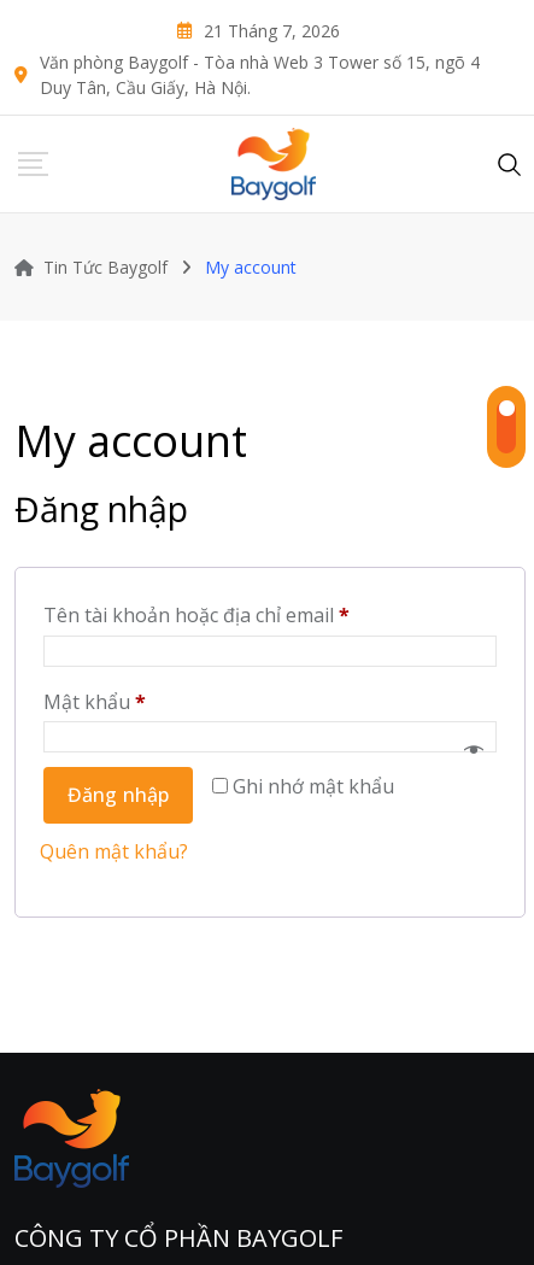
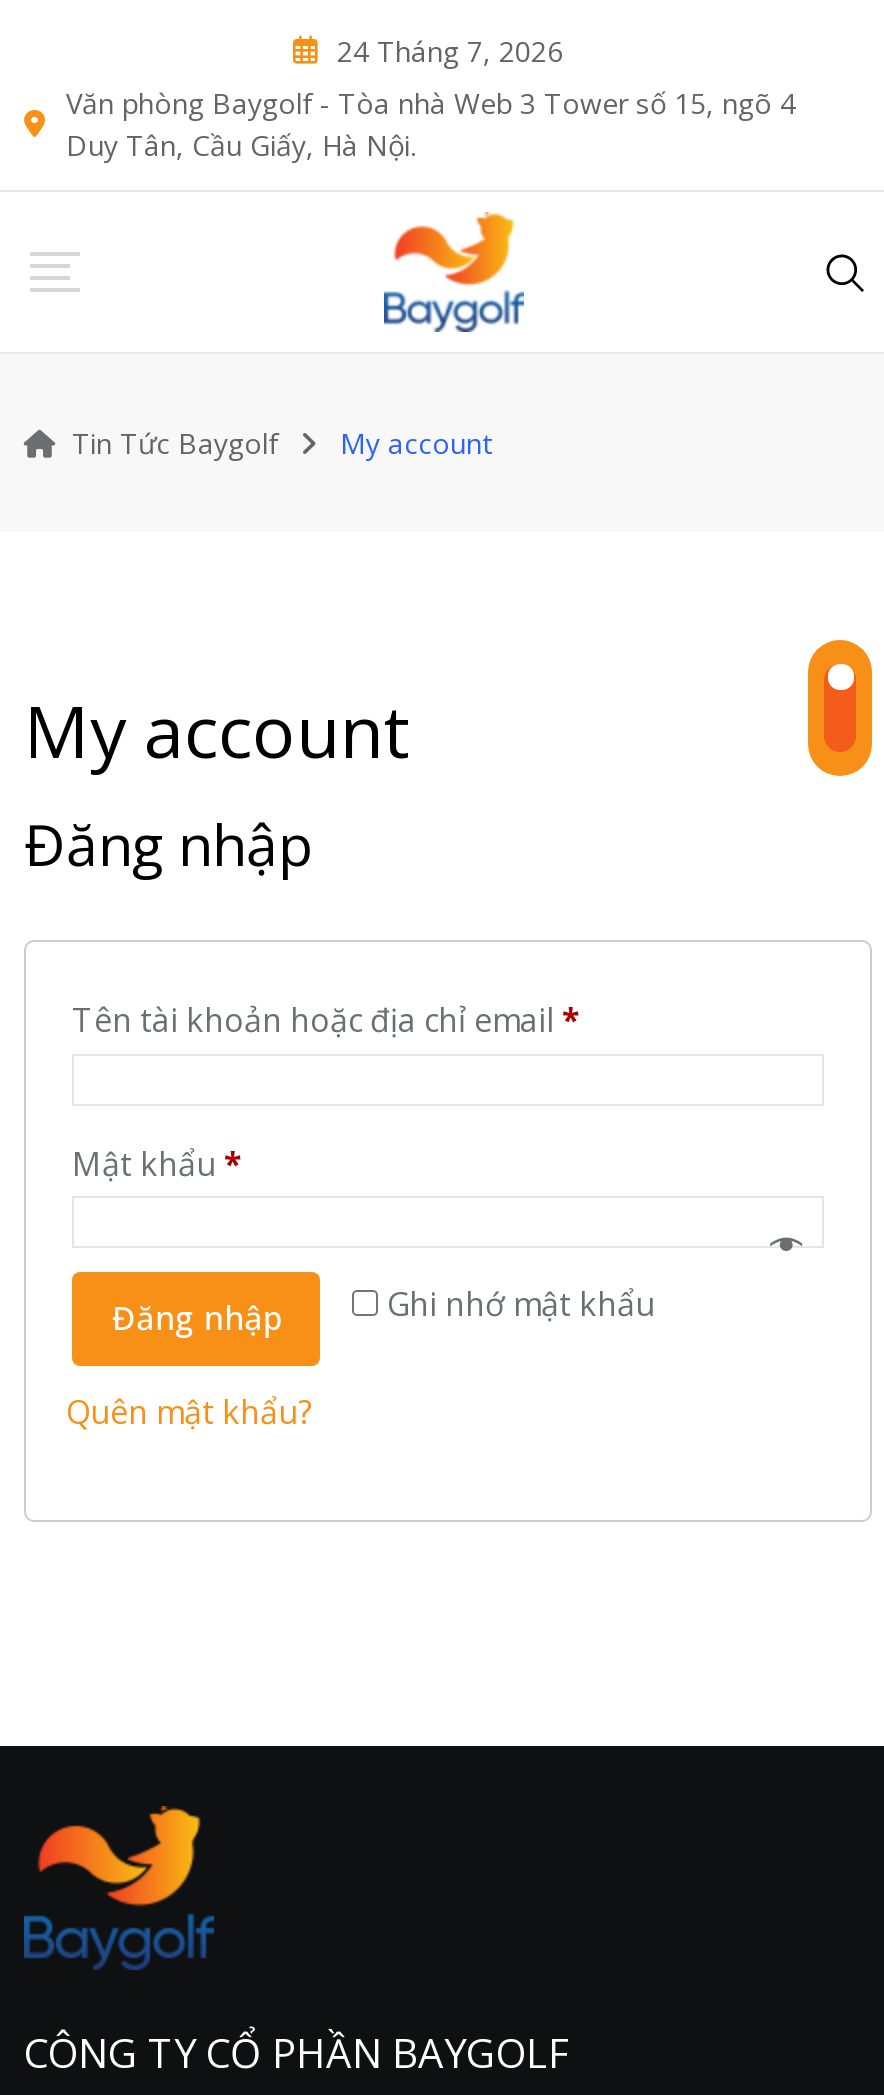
[203,19,339,42] 21 Tháng 7, 2026 -> [337,31,563,69] 24 Tháng 7, 2026

